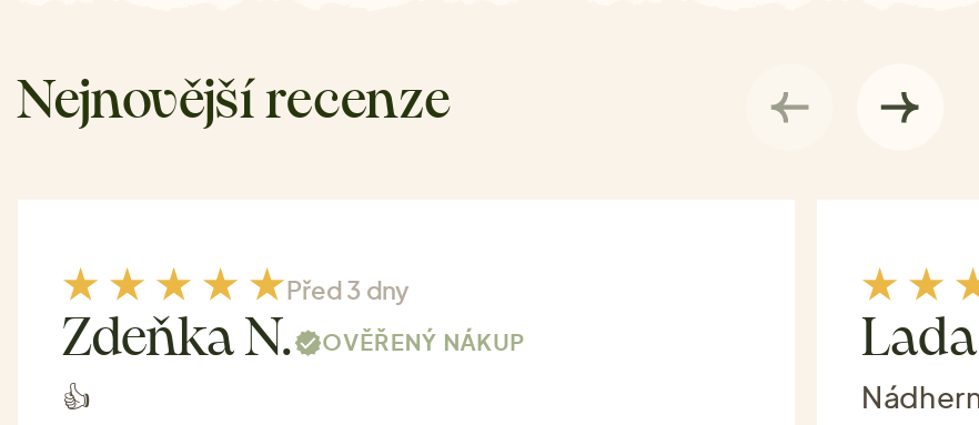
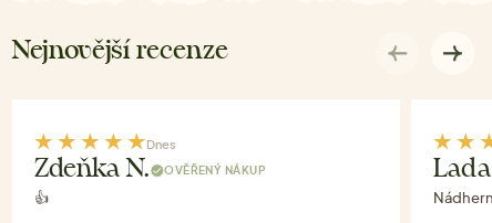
[286,275,408,304] Před 3 dny -> [146,137,176,151] Dnes

